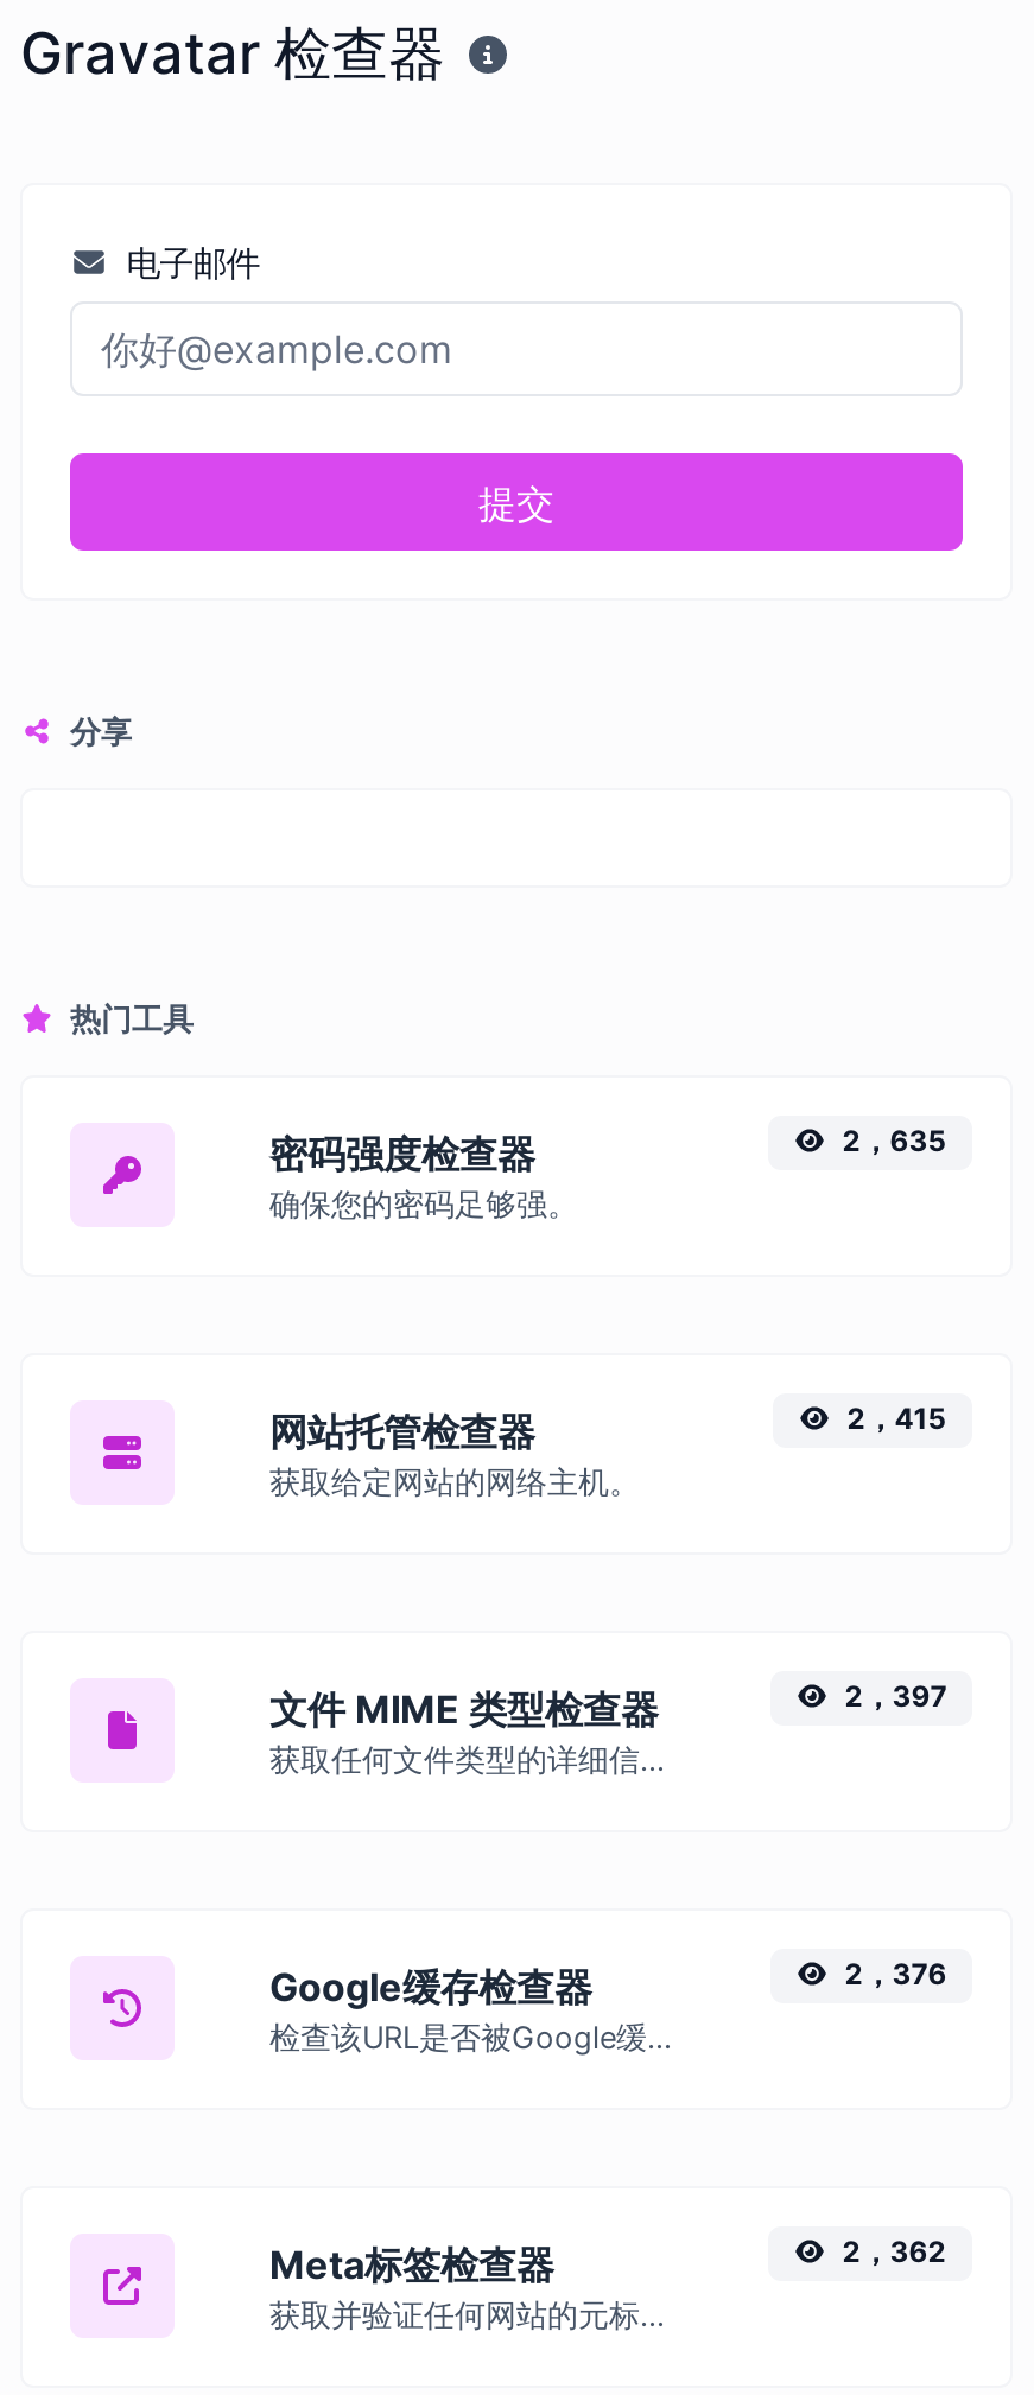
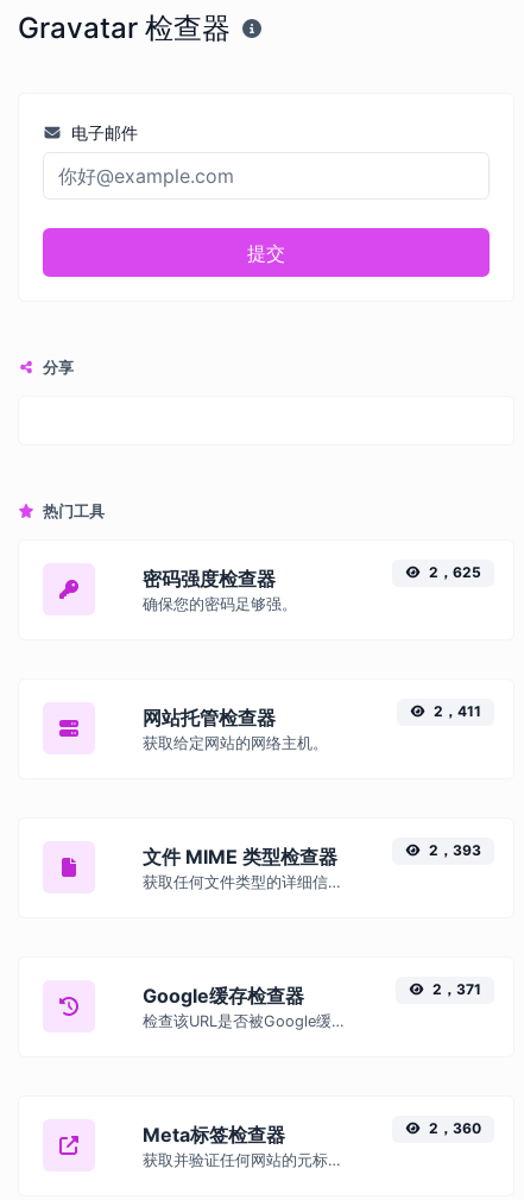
[835,1123,947,1159] 2，635 -> [426,563,481,581] 2，625
[840,1401,947,1437] 2，415 -> [430,702,481,720] 2，411
[837,1679,947,1714] 2，397 -> [426,841,481,859] 2，393
[837,1956,947,1992] 2，376 -> [429,980,481,998] 2，371
[835,2234,947,2270] 2，362 -> [426,1119,481,1137] 2，360

